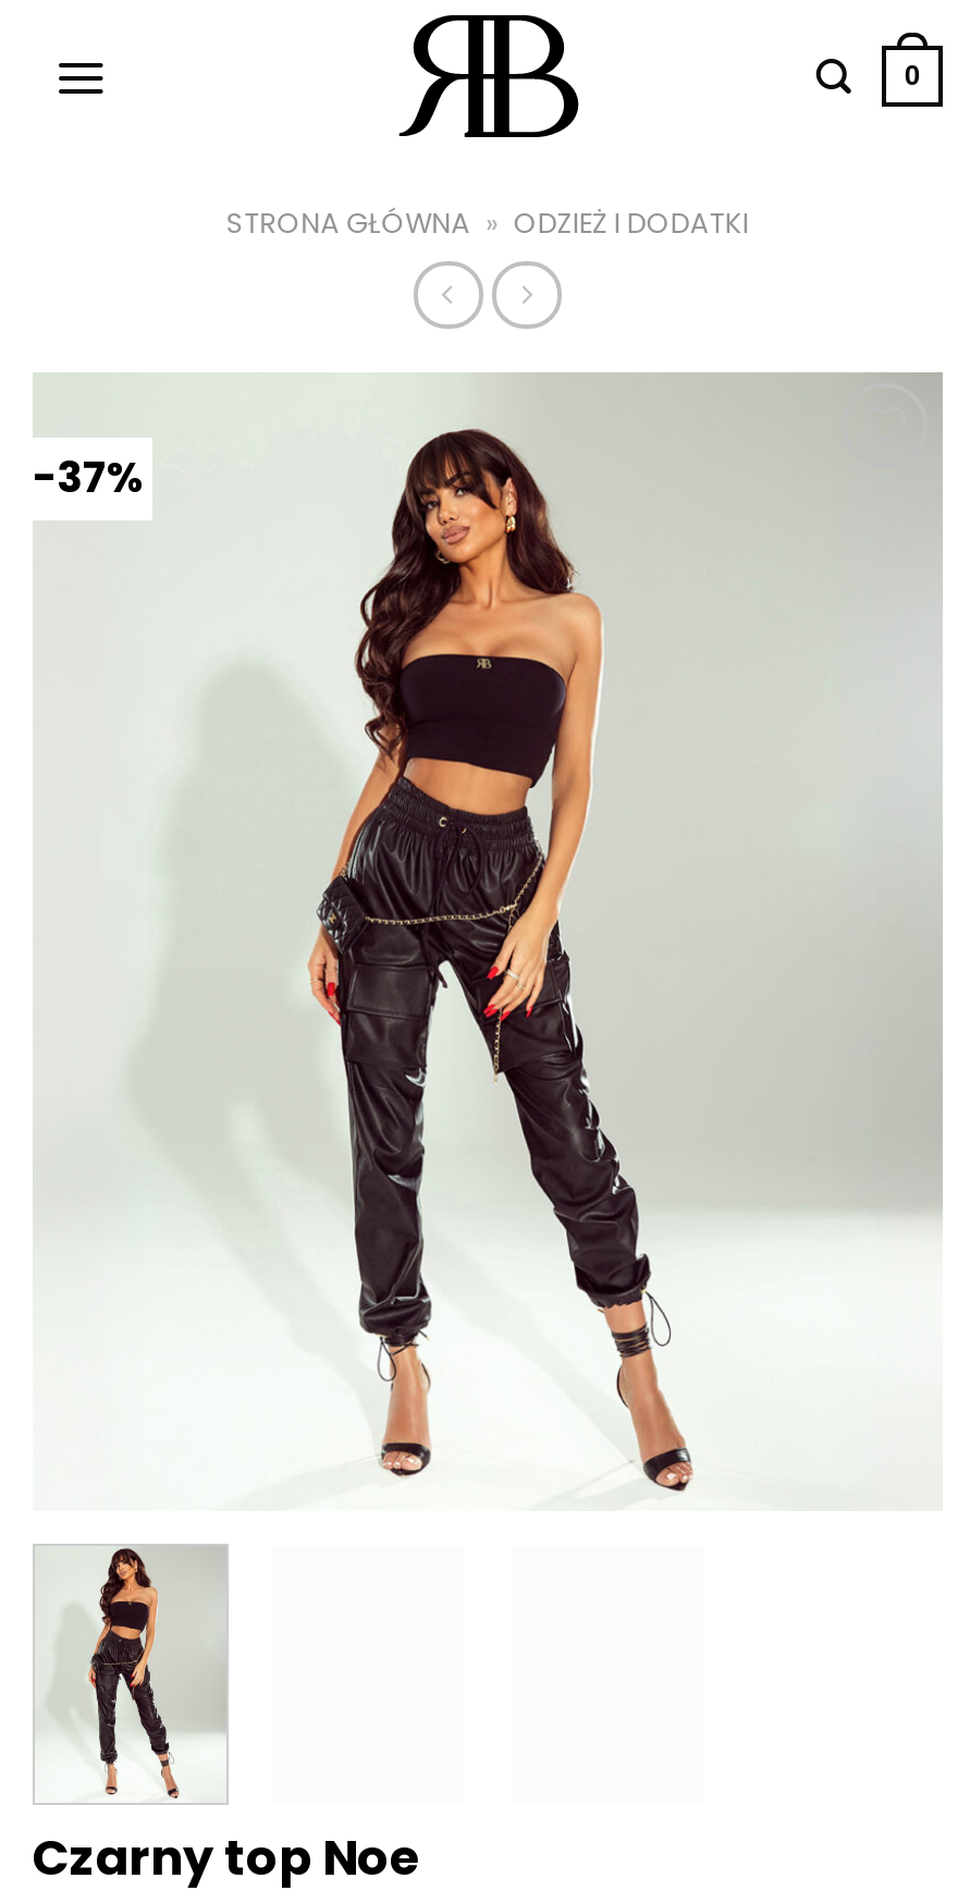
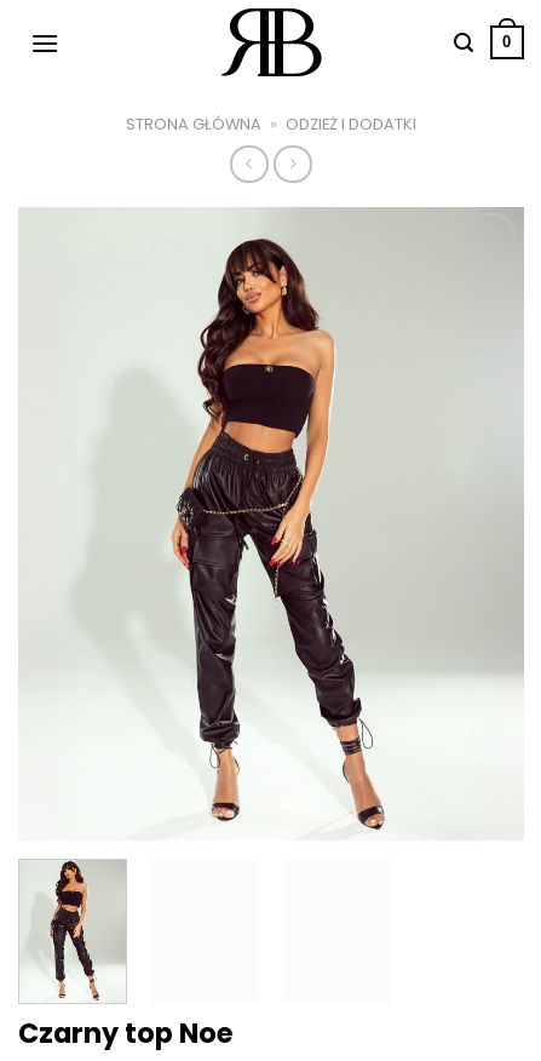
[33,449,144,507] -37% -> none

